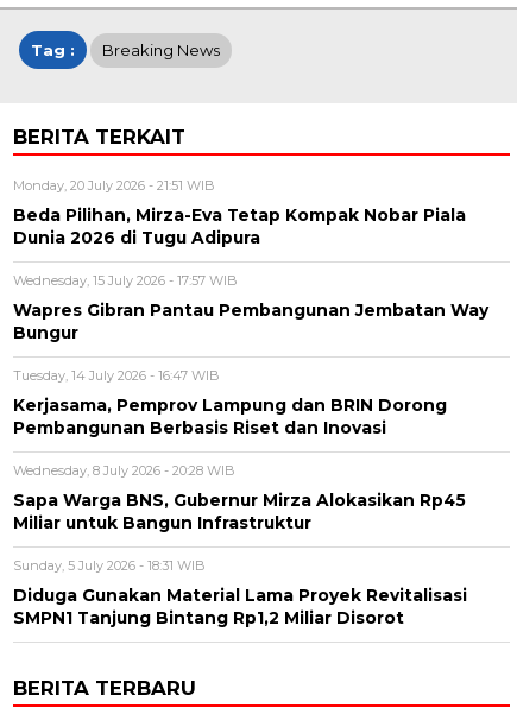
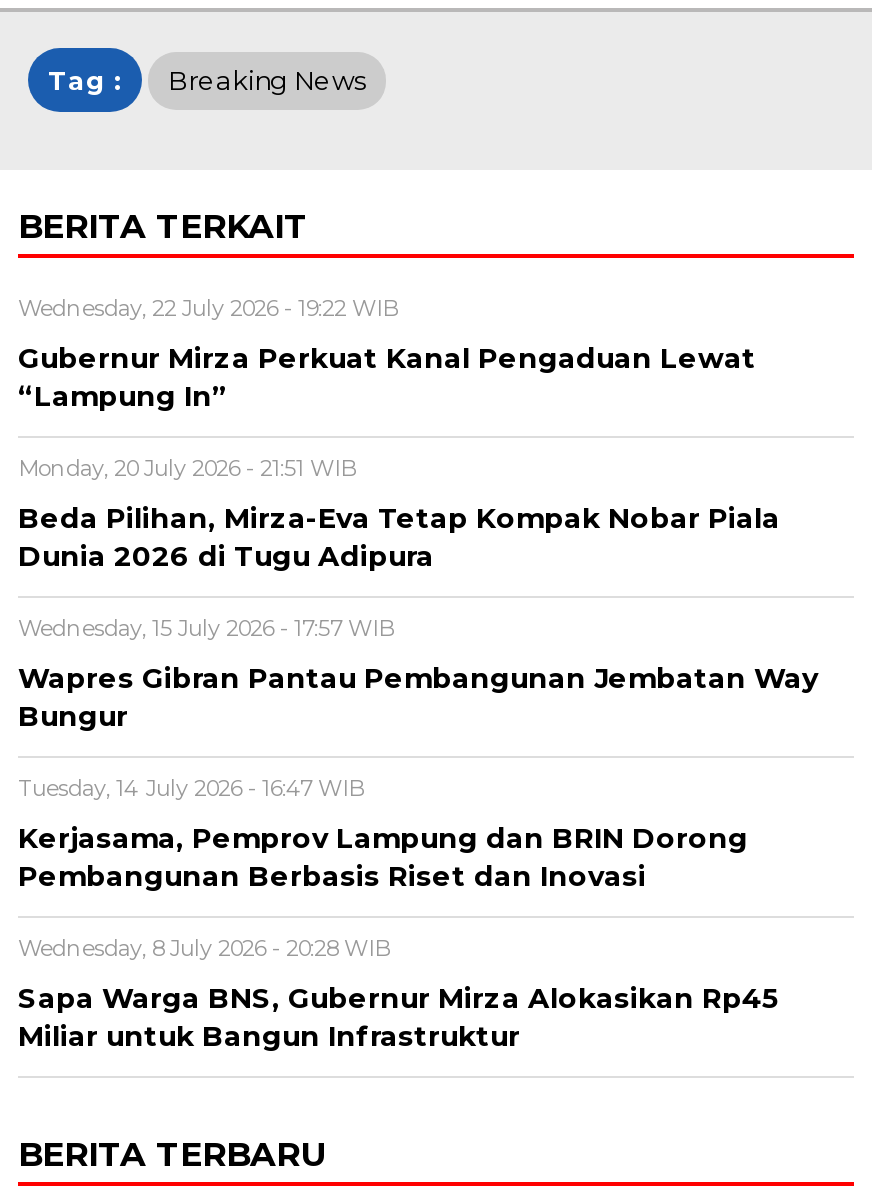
none -> [18,293,756,411] Wednesday, 22 July 2026 - 19:22 WIB | Gubernur Mirza Perkuat Kanal Pengaduan Lewat | “Lampung In”
moved [13,177,488,532] -> [18,453,818,1051]: Monday, 20 July 2026 - 21:51 WIB | Beda Pilihan, Mirza-Eva Tetap Kompak Nobar Piala | Dunia 2026 di Tugu Adipura | ... | Sapa Warga BNS, Gubernur Mirza Alokasikan Rp45 | Miliar untuk Bangun Infrastruktur
[13,557,467,627] Sunday, 5 July 2026 - 18:31 WIB | Diduga Gunakan Material Lama Proyek Revitalisasi | SMPN1 Tanjung Bintang Rp1,2 Miliar Disorot -> none

